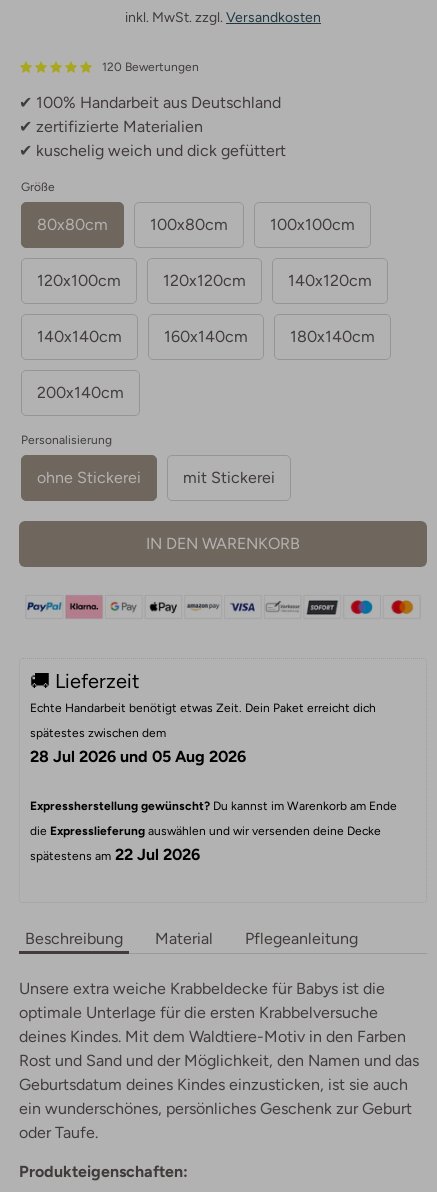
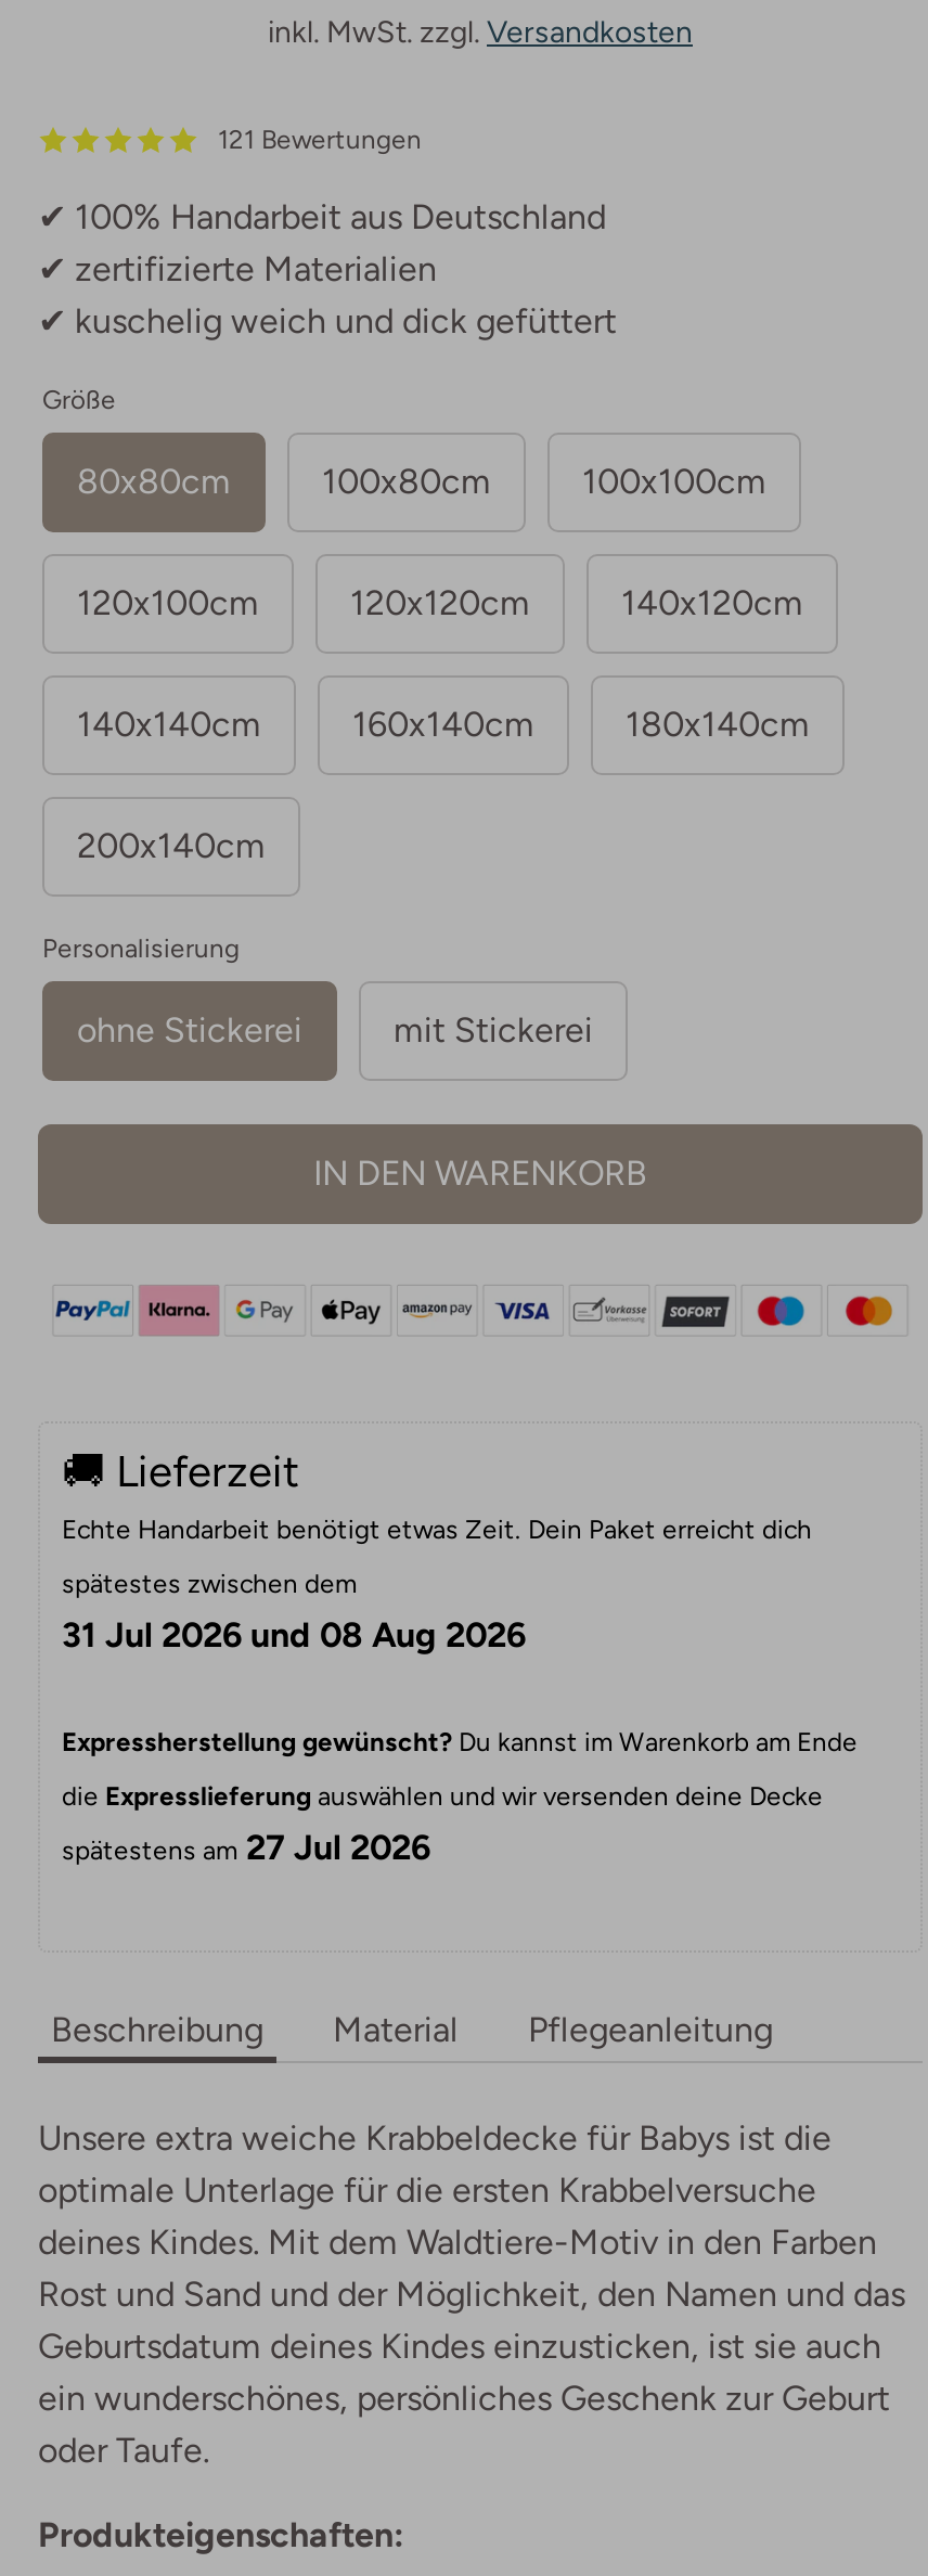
[102,60,199,74] 120 Bewertungen -> [218,124,422,154] 121 Bewertungen
[30,747,246,766] 28 Jul 2026 und 05 Aug 2026 -> [62,1615,526,1656] 31 Jul 2026 und 08 Aug 2026
[30,845,200,864] spätestens am 22 Jul 2026 -> [62,1827,430,1869] spätestens am 27 Jul 2026

